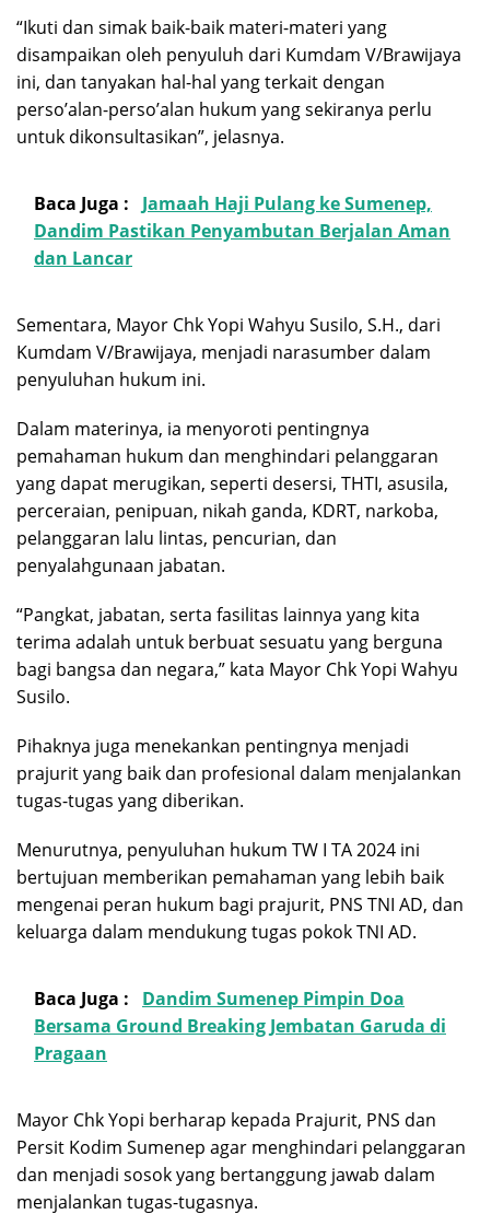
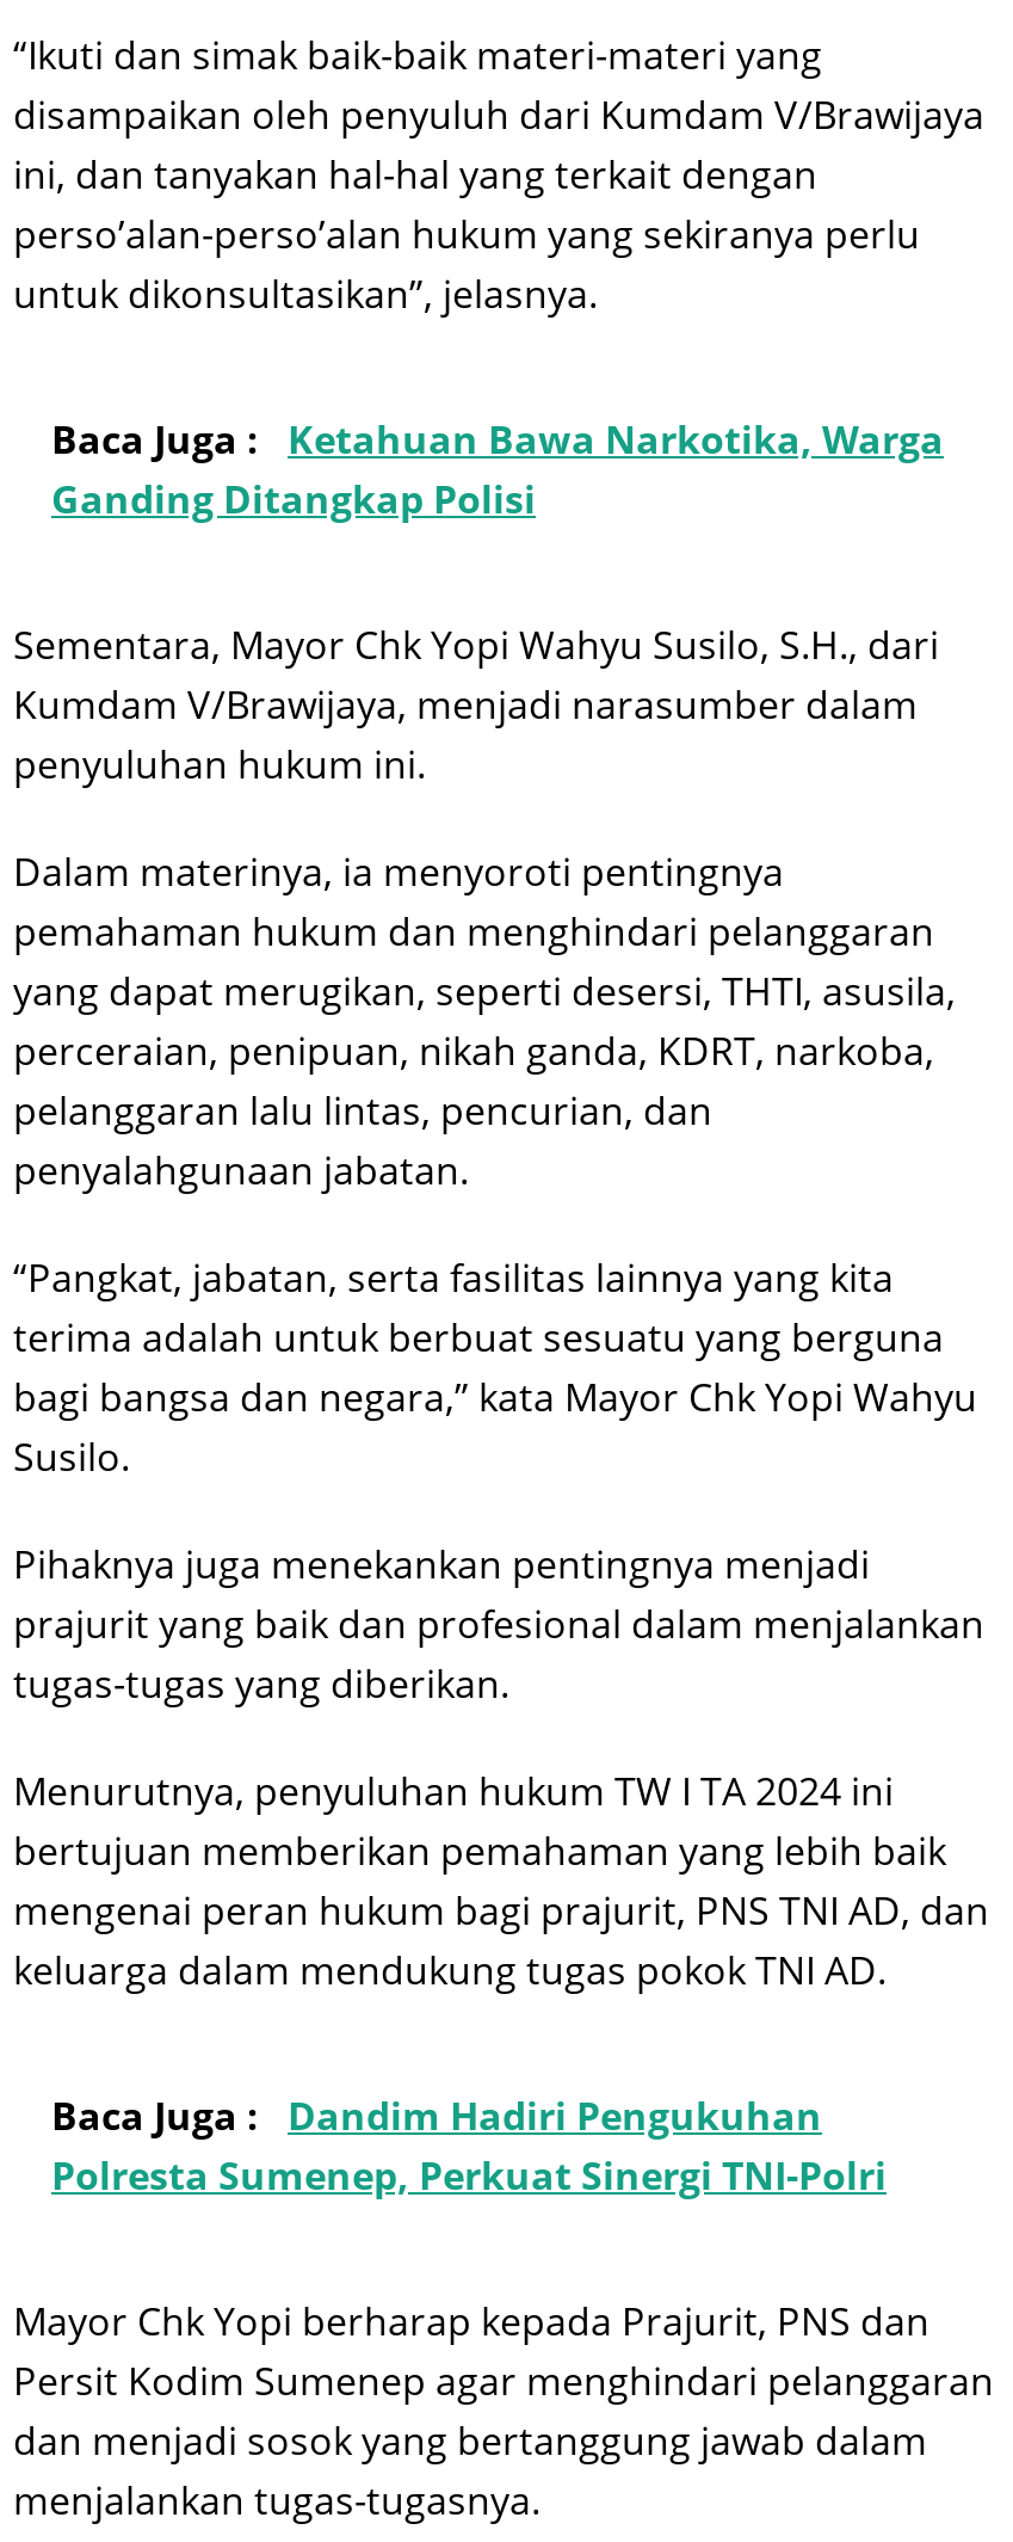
[34,191,450,270] Baca Juga : Jamaah Haji Pulang ke Sumenep, | Dandim Pastikan Penyambutan Berjalan Aman | dan Lancar -> [51,413,944,525] Baca Juga : Ketahuan Bawa Narkotika, Warga | Ganding Ditangkap Polisi
[34,986,446,1065] Baca Juga : Dandim Sumenep Pimpin Doa | Bersama Ground Breaking Jembatan Garuda di | Pragaan -> [51,2089,887,2201] Baca Juga : Dandim Hadiri Pengukuhan | Polresta Sumenep, Perkuat Sinergi TNI-Polri

